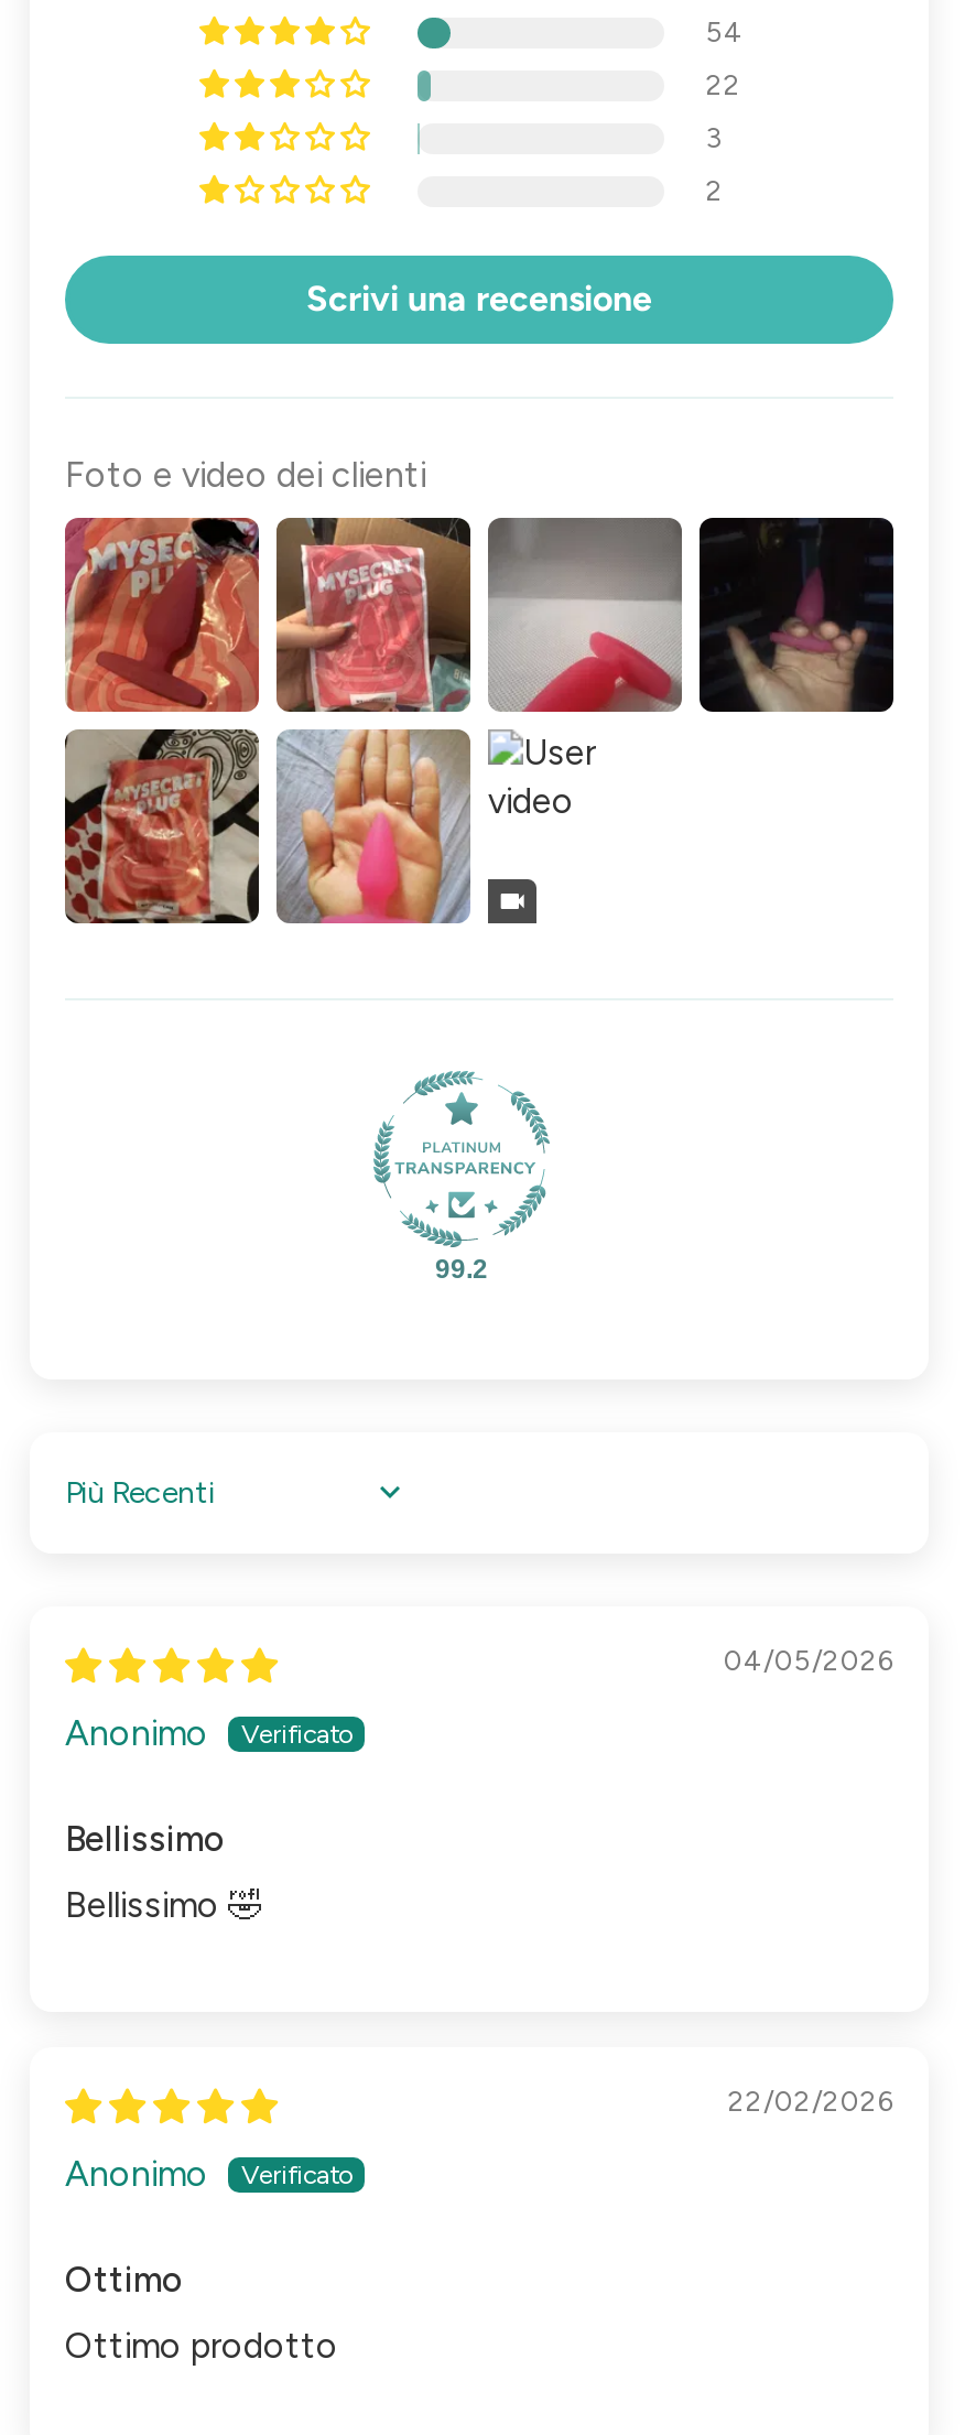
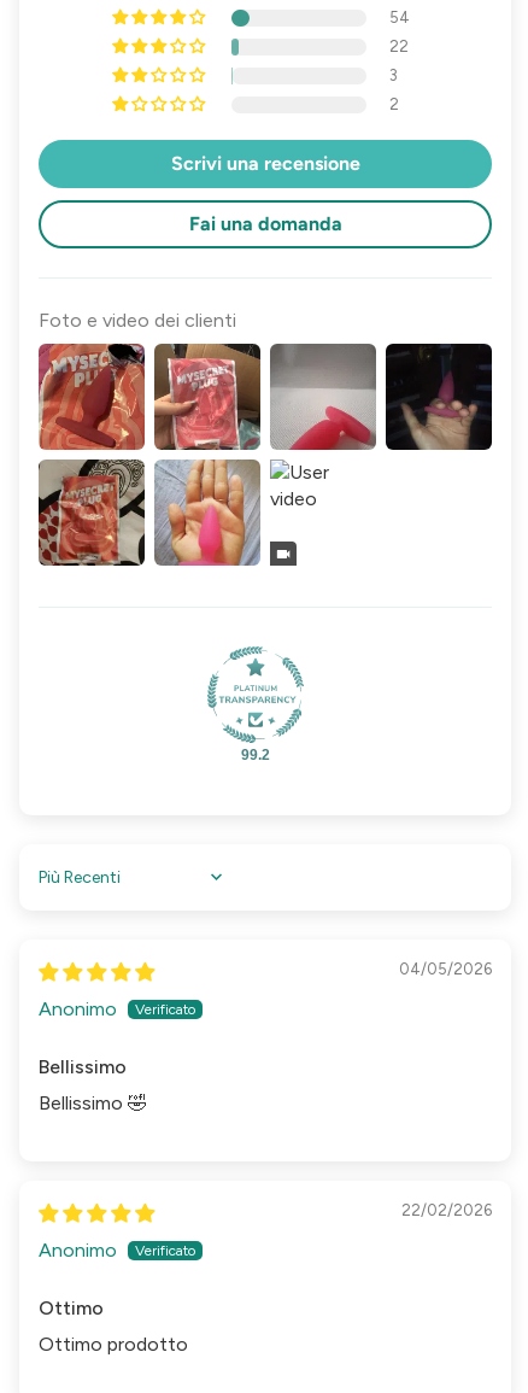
none -> [189,212,342,235] Fai una domanda

